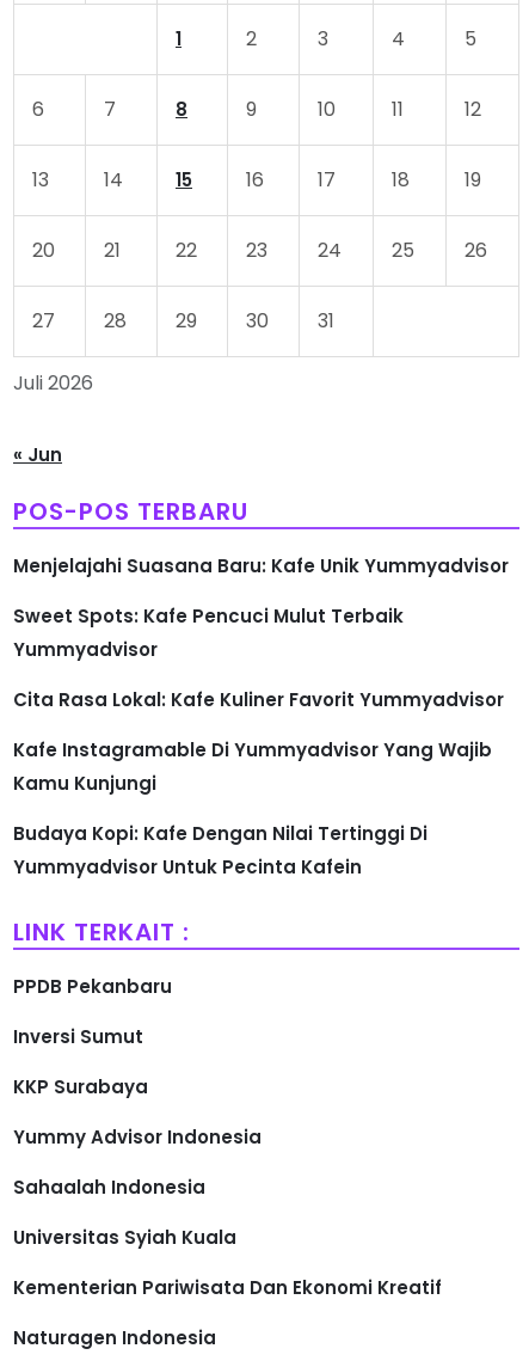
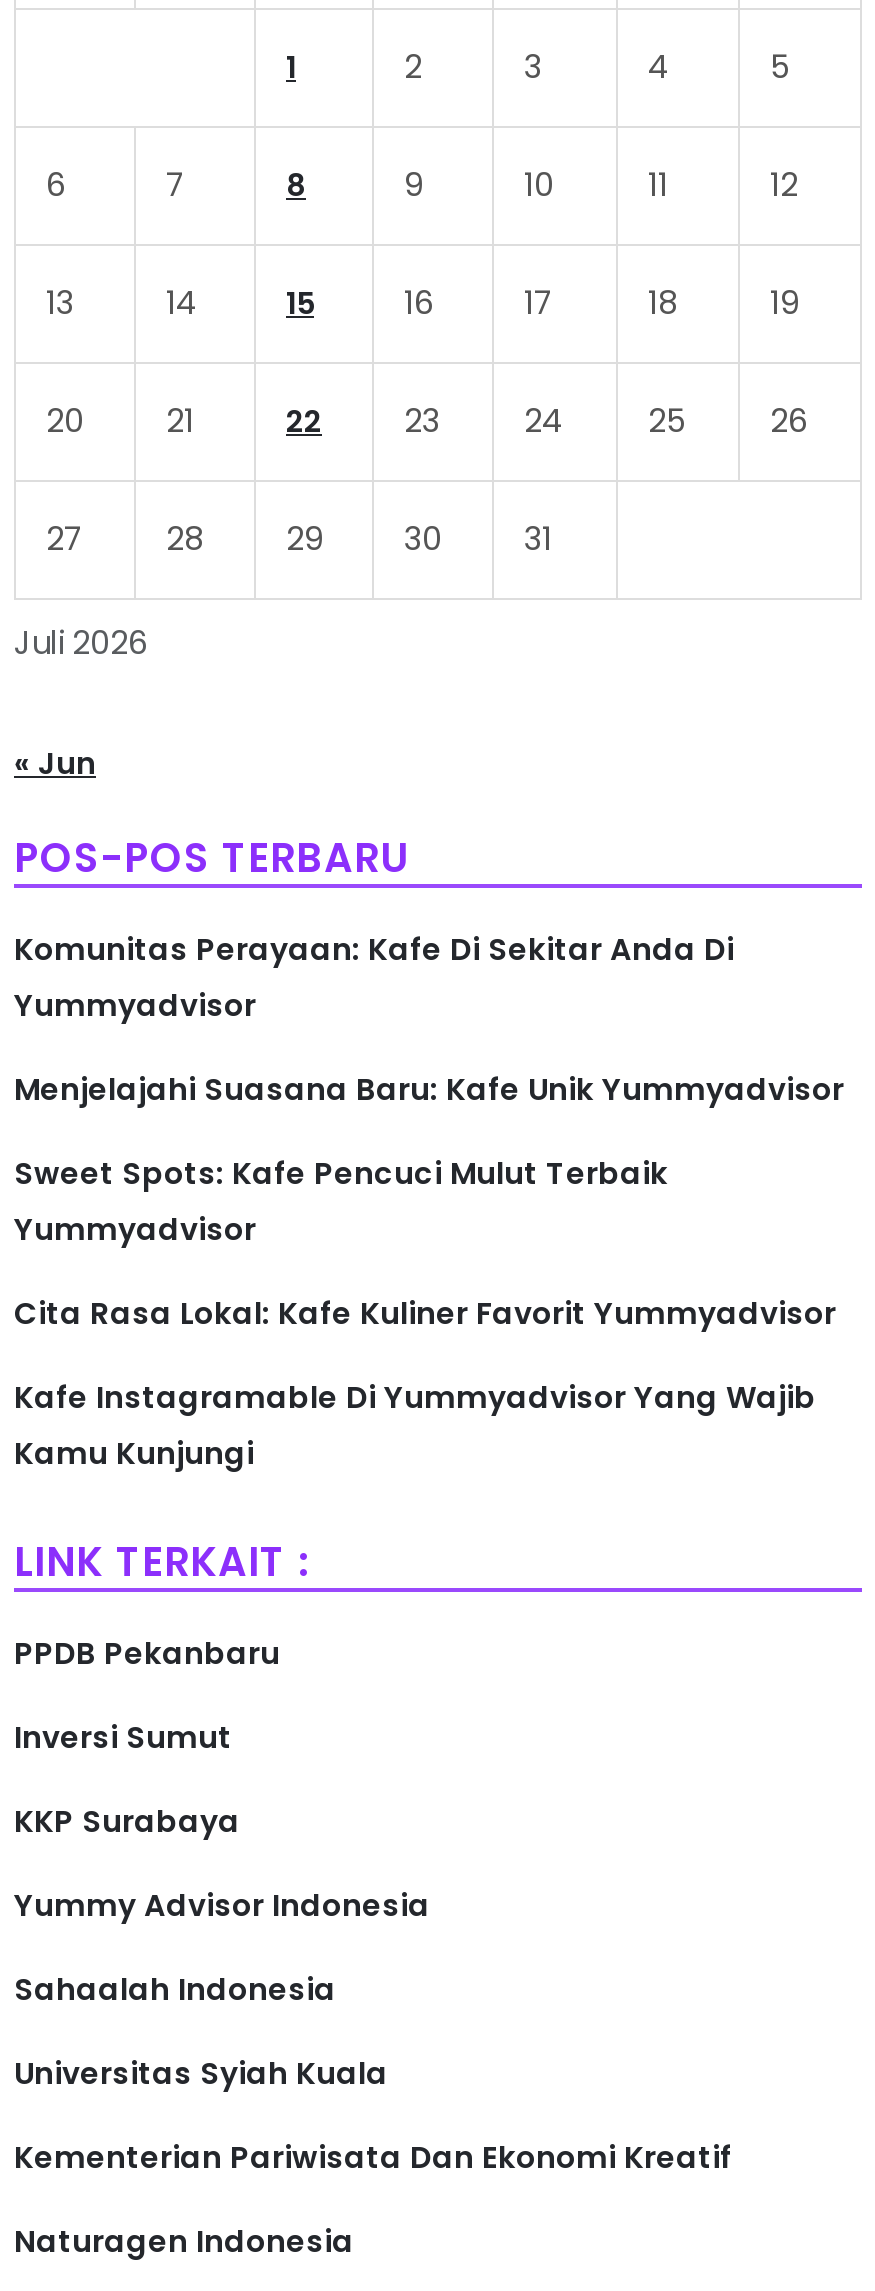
none -> [14,928,734,1026] Komunitas Perayaan: Kafe Di Sekitar Anda Di | Yummyadvisor
moved [13,553,509,796] -> [14,1068,844,1474]: Menjelajahi Suasana Baru: Kafe Unik Yummyadvisor | Sweet Spots: Kafe Pencuci Mulut Terbaik | Yummyadvisor | Cita Rasa Lokal: Kafe Kuliner Favorit Yummyadvisor | Kafe Instagramable Di Yummyadvisor Yang Wajib | Kamu Kunjungi
[13,821,427,879] Budaya Kopi: Kafe Dengan Nilai Tertinggi Di | Yummyadvisor Untuk Pecinta Kafein -> none

